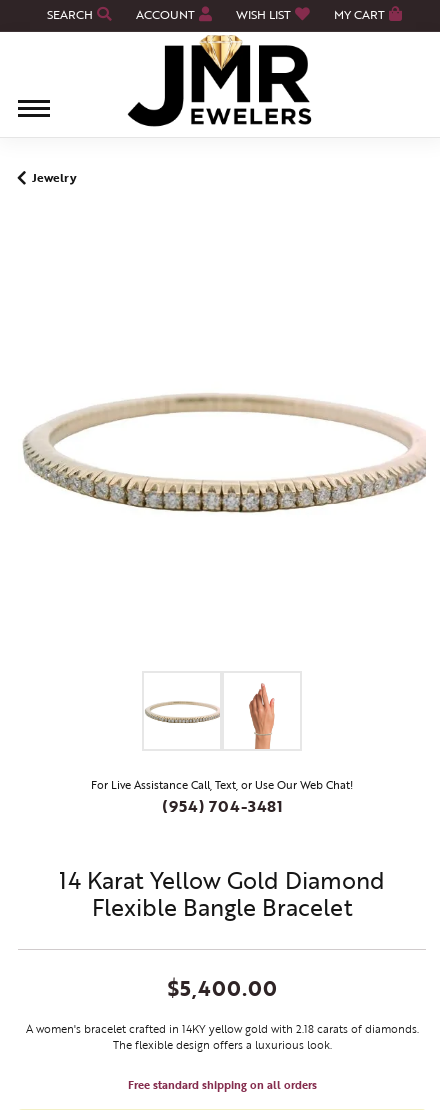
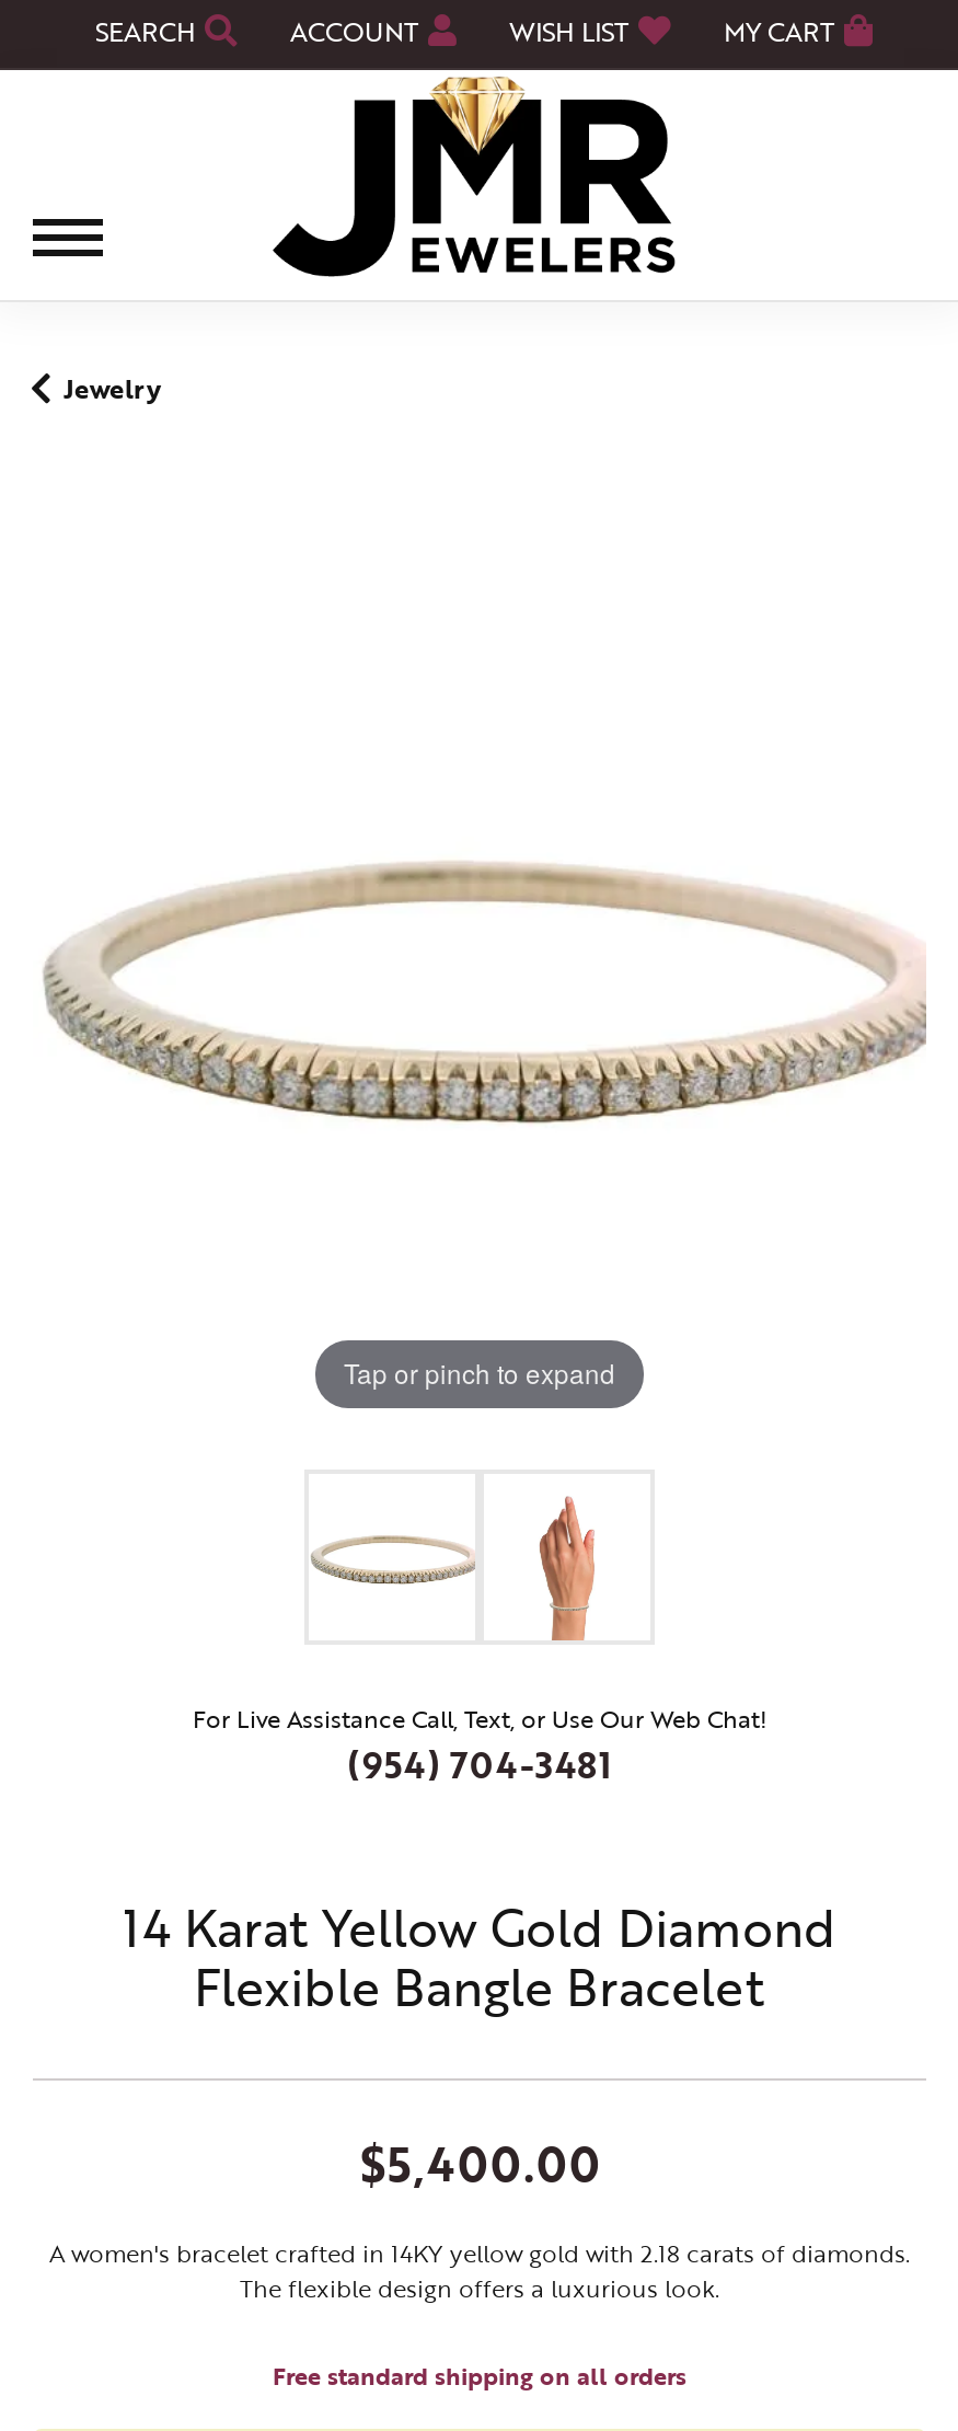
none -> [344,1354,615,1391] Tap or pinch to expand

